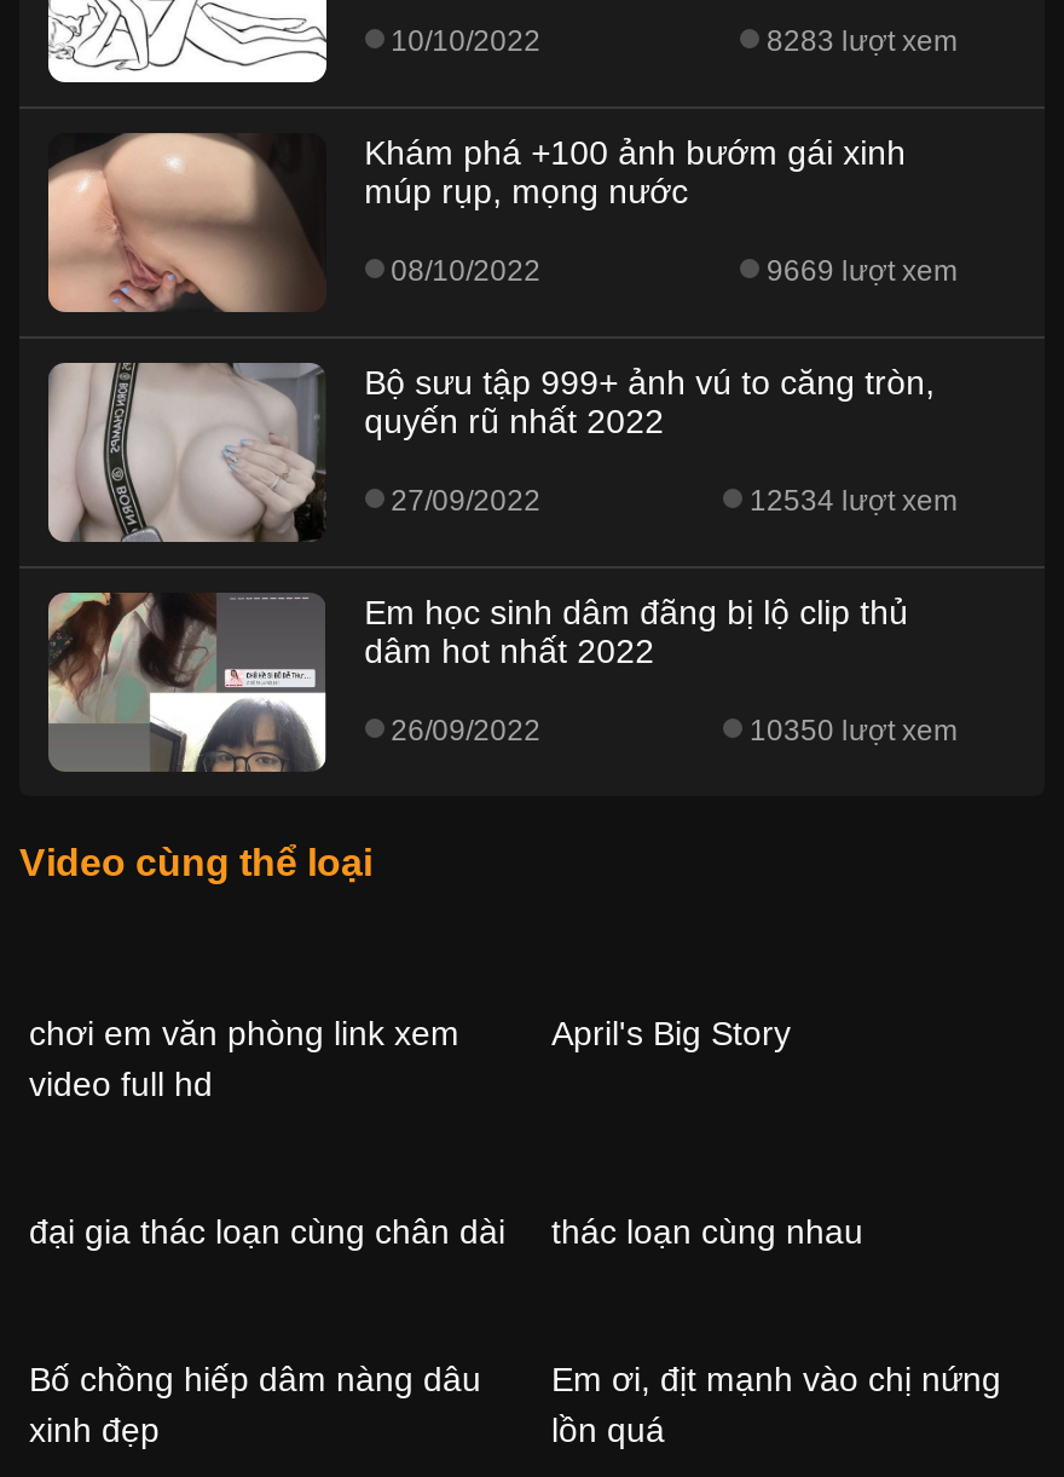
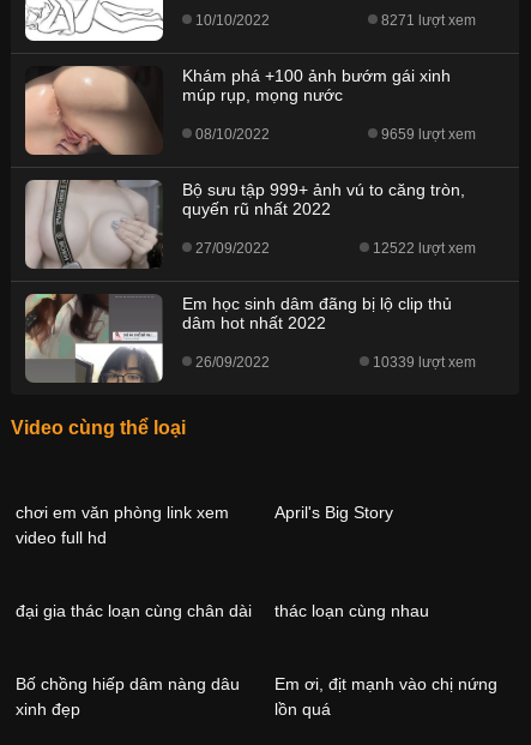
[759,23,958,57] 8283 lượt xem -> [378,12,476,28] 8271 lượt xem
[759,253,958,287] 9669 lượt xem -> [378,126,476,142] 9659 lượt xem
[742,483,958,517] 12534 lượt xem -> [369,240,476,256] 12522 lượt xem
[742,713,958,747] 10350 lượt xem -> [369,354,476,370] 10339 lượt xem

